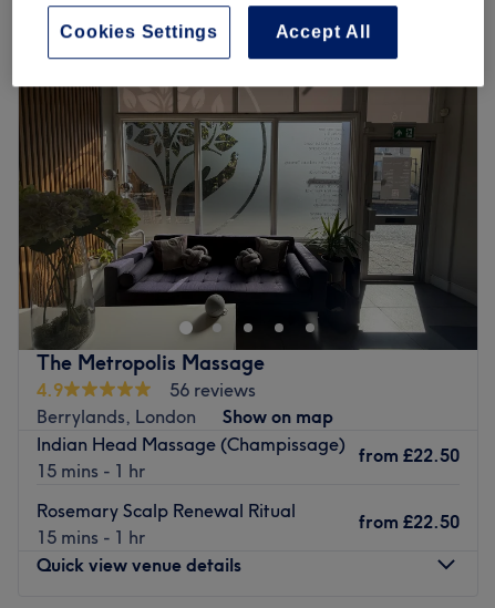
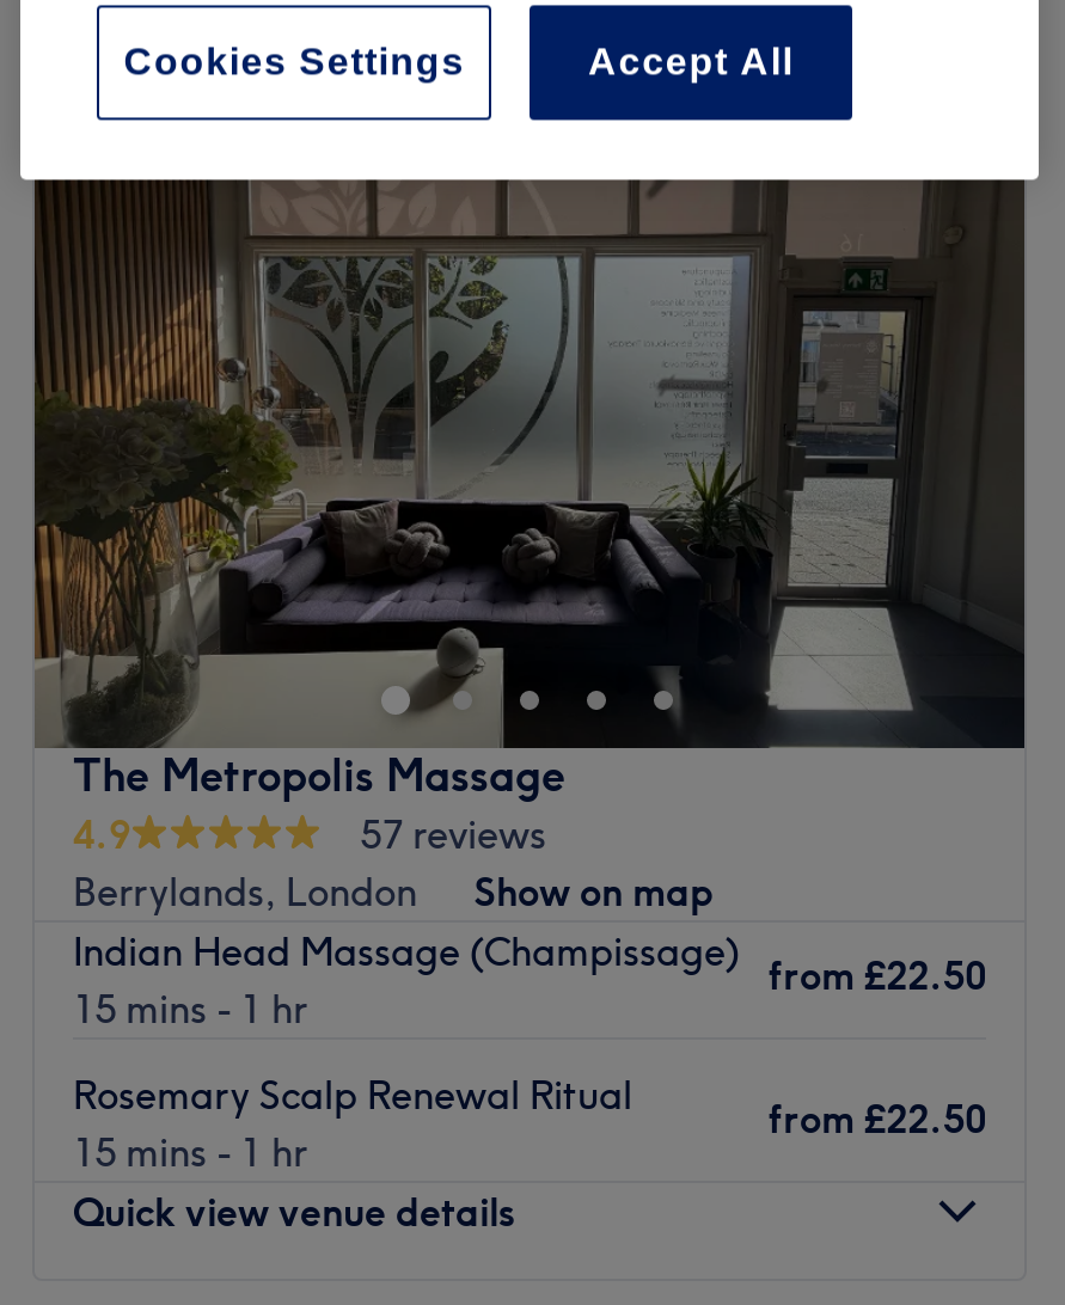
[169,379,256,401] 56 reviews -> [360,810,546,858] 57 reviews

